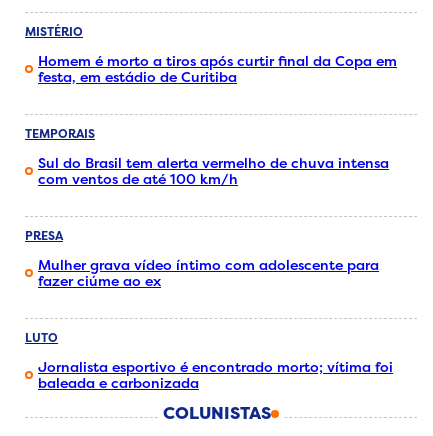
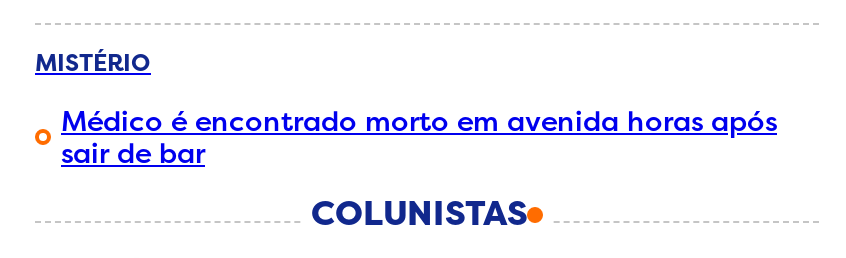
[25,51,397,392] Homem é morto a tiros após curtir final da Copa em | festa, em estádio de Curitiba | TEMPORAIS | Sul do Brasil tem alerta vermelho de chuva intensa | com ventos de até 100 km/h | PRESA | Mulher grava vídeo íntimo com adolescente para | fazer ciúme ao ex | LUTO | Jornalista esportivo é encontrado morto; vítima foi | baleada e carbonizada -> [61,100,777,170] Médico é encontrado morto em avenida horas após | sair de bar

